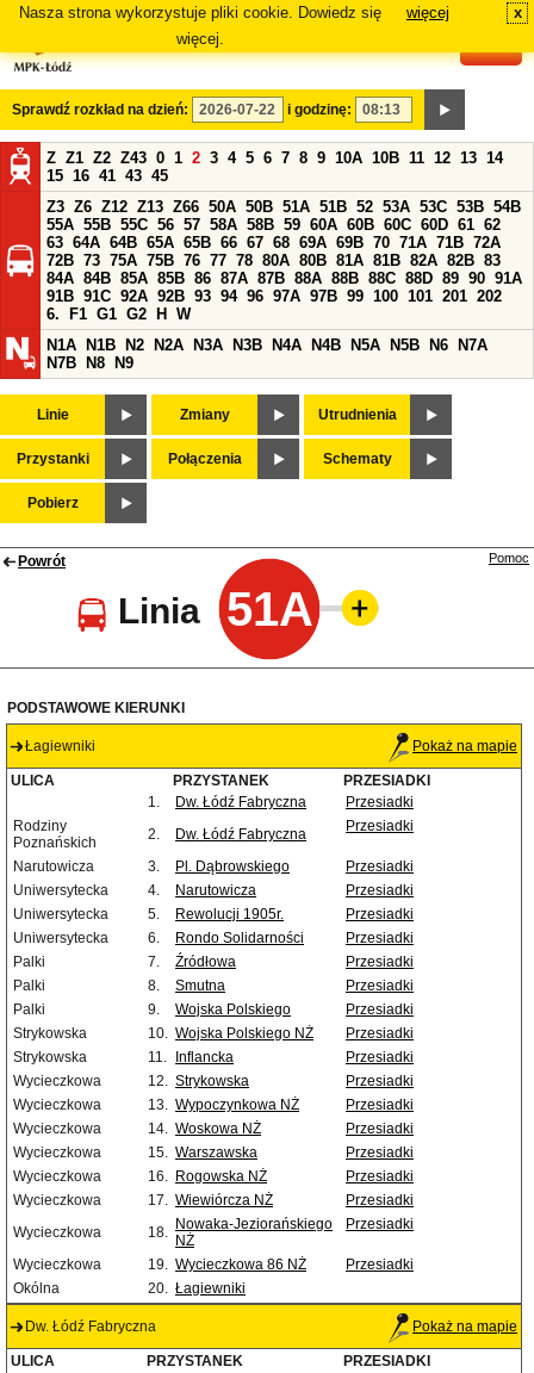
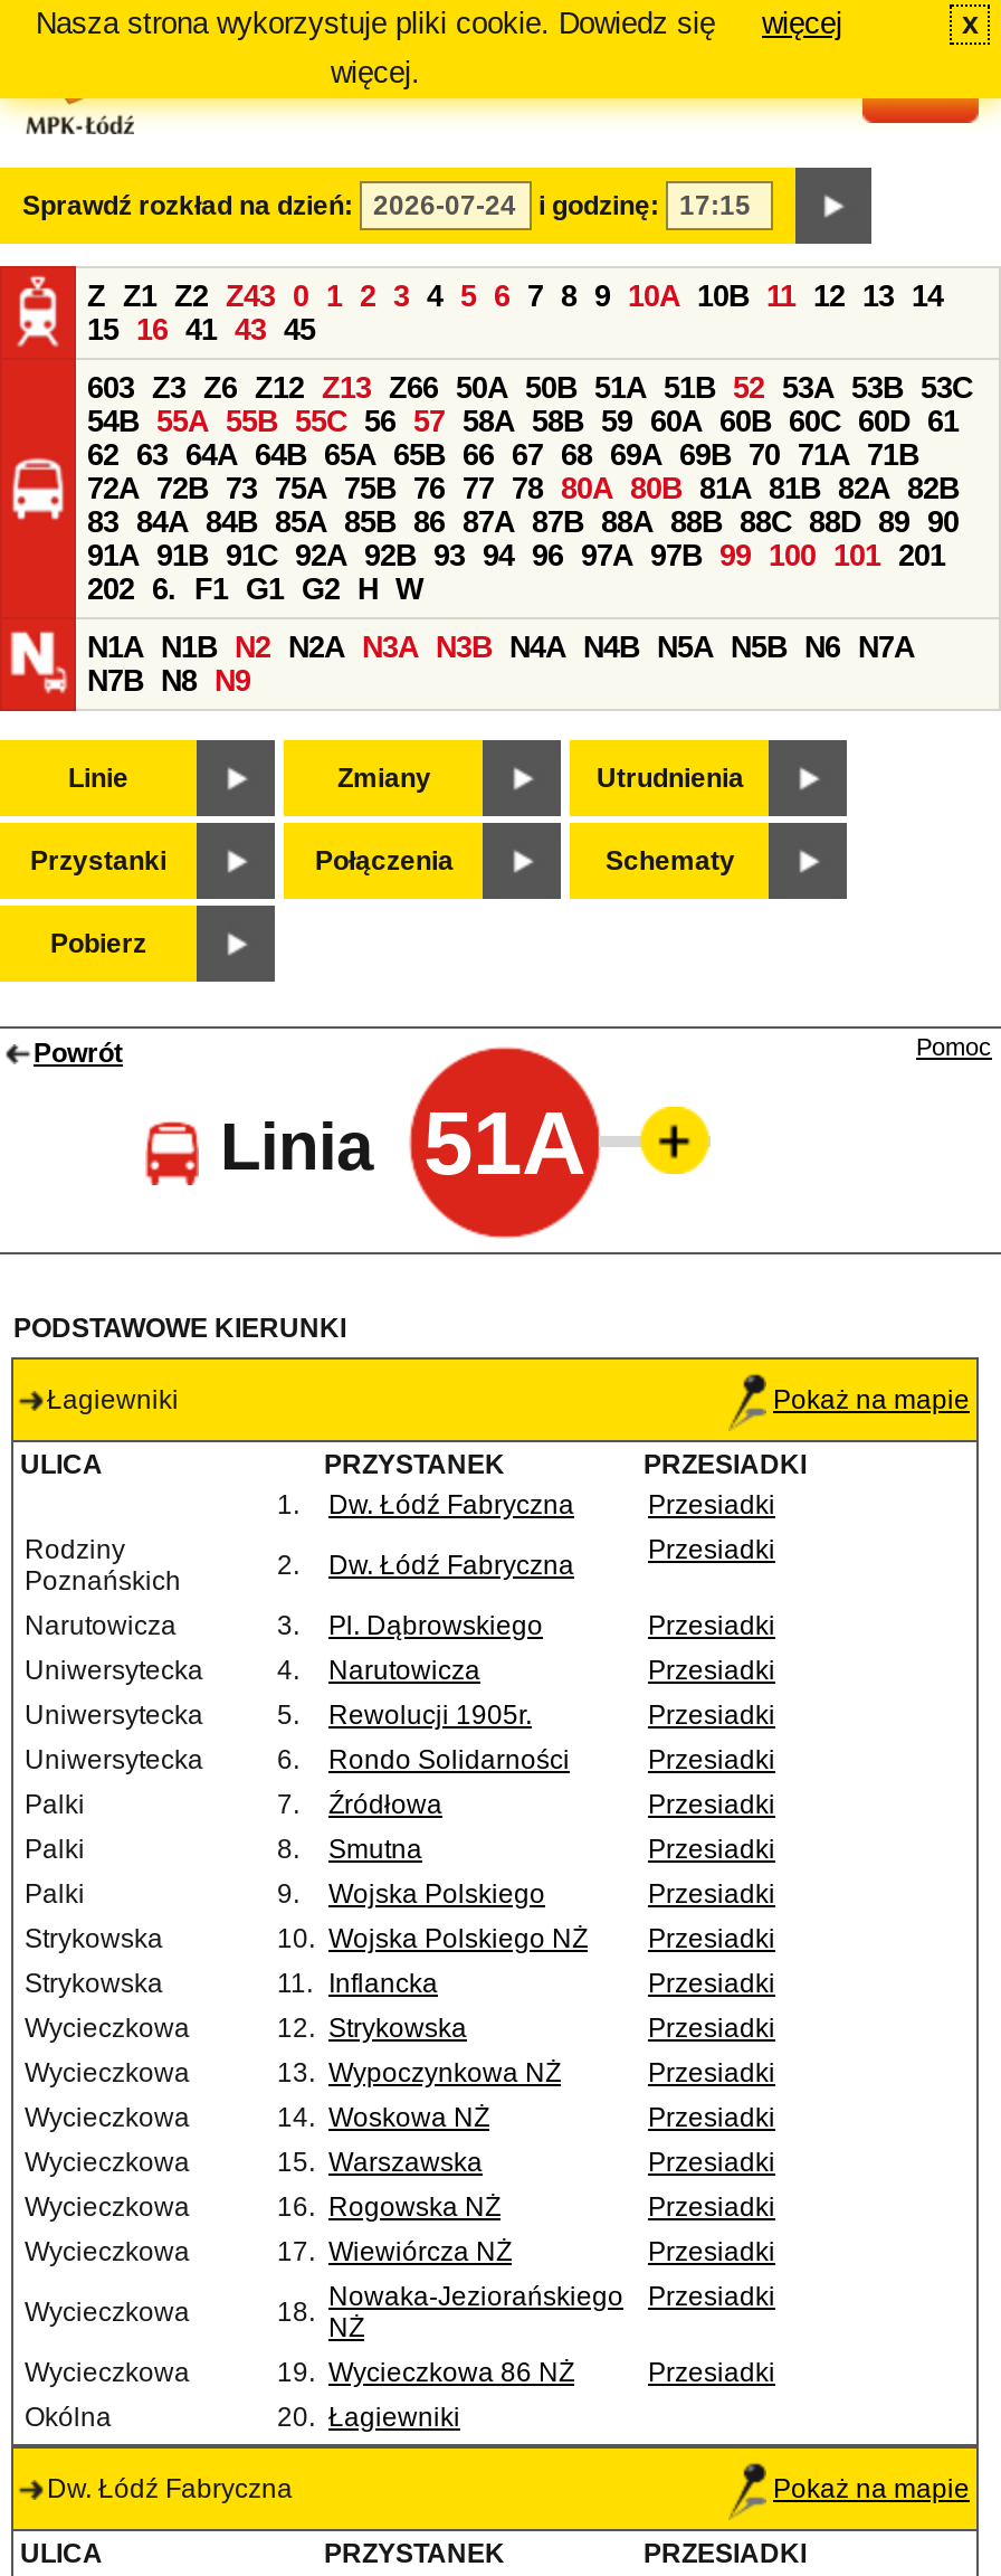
[46,198,522,323] Z3 Z6 Z12 Z13 Z66 50A 50B 51A 51B 52 53A 53C 53B 54B | 55A 55B 55C 56 57 58A 58B 59 60A 60B 60C 60D 61 62 | 63 64A 64B 65A 65B 66 67 68 69A 69B 70 71A 71B 72A | 72B 73 75A 75B 76 77 78 80A 80B 81A 81B 82A 82B 83 | 84A 84B 85A 85B 86 87A 87B 88A 88B 88C 88D 89 90 91A | 91B 91C 92A 92B 93 94 96 97A 97B 99 100 101 201 202 | 6. F1 G1 G2 H W -> [87,371,972,606] 603 Z3 Z6 Z12 Z13 Z66 50A 50B 51A 51B 52 53A 53B 53C | 54B 55A 55B 55C 56 57 58A 58B 59 60A 60B 60C 60D 61 | 62 63 64A 64B 65A 65B 66 67 68 69A 69B 70 71A 71B | 72A 72B 73 75A 75B 76 77 78 80A 80B 81A 81B 82A 82B | 83 84A 84B 85A 85B 86 87A 87B 88A 88B 88C 88D 89 90 | 91A 91B 91C 92A 92B 93 94 96 97A 97B 99 100 101 201 | 202 6. F1 G1 G2 H W

